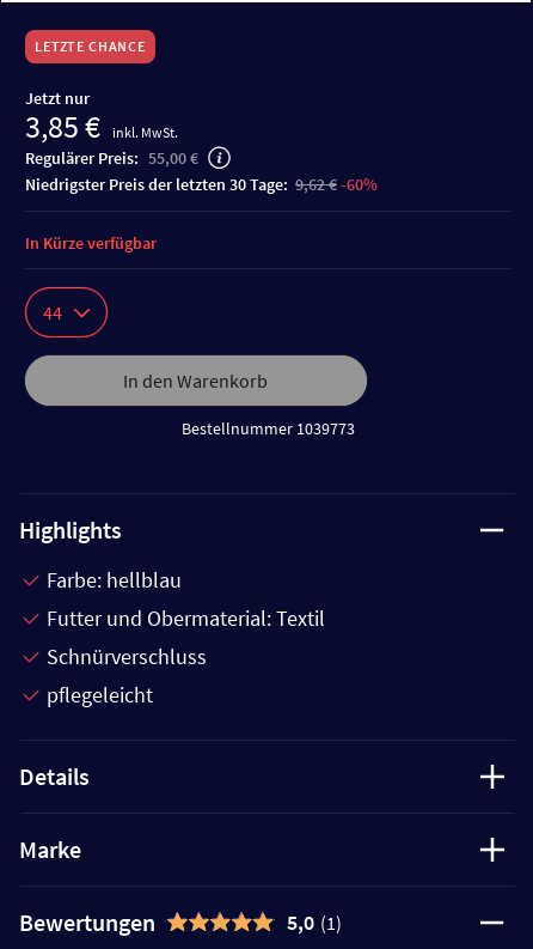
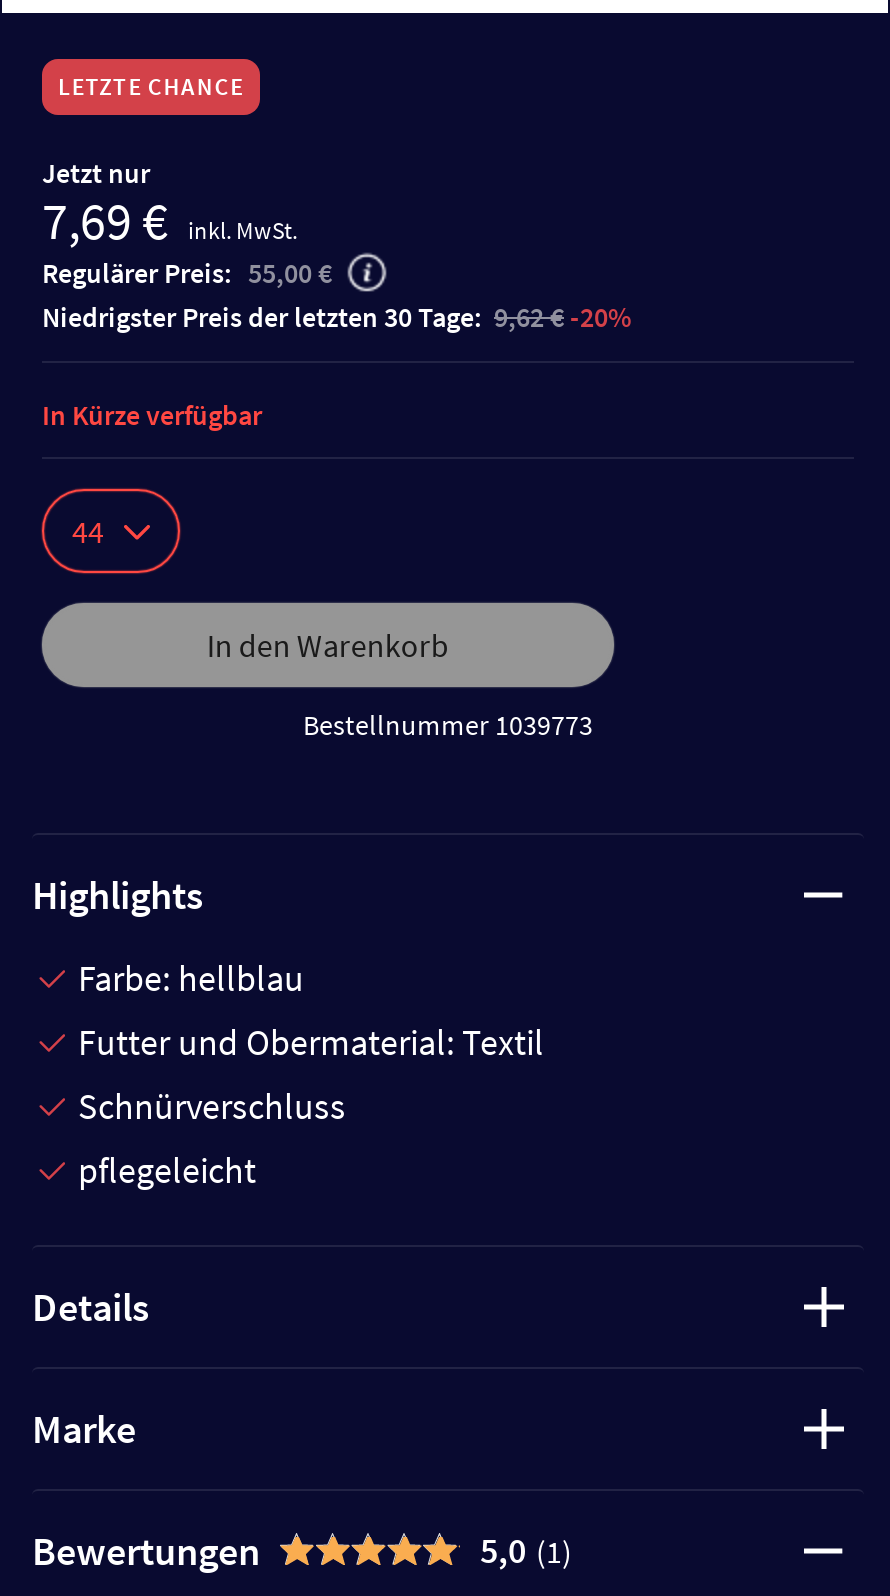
[25,107,178,146] 3,85 € inkl. MwSt. -> [42,187,298,253] 7,69 € inkl. MwSt.
[36,174,378,195] niedrigster Preis der letzten 30 Tage: 9,62 € -60% -> [60,299,632,335] niedrigster Preis der letzten 30 Tage: 9,62 € -20%

